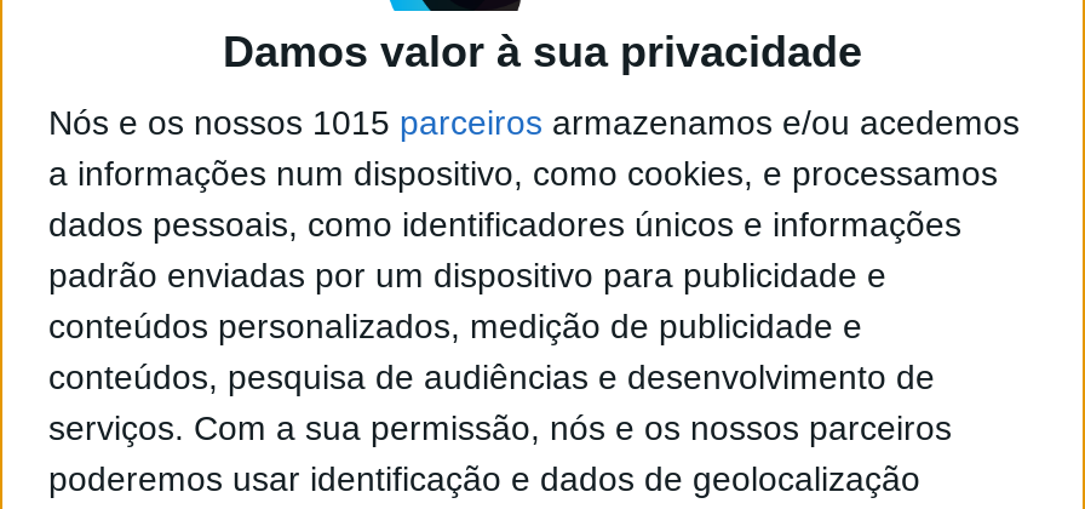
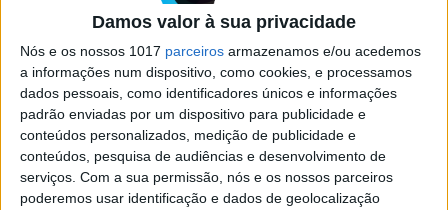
[48,104,1020,143] Nós e os nossos 1015 parceiros armazenamos e/ou acedemos -> [20,43,421,59] Nós e os nossos 1017 parceiros armazenamos e/ou acedemos

